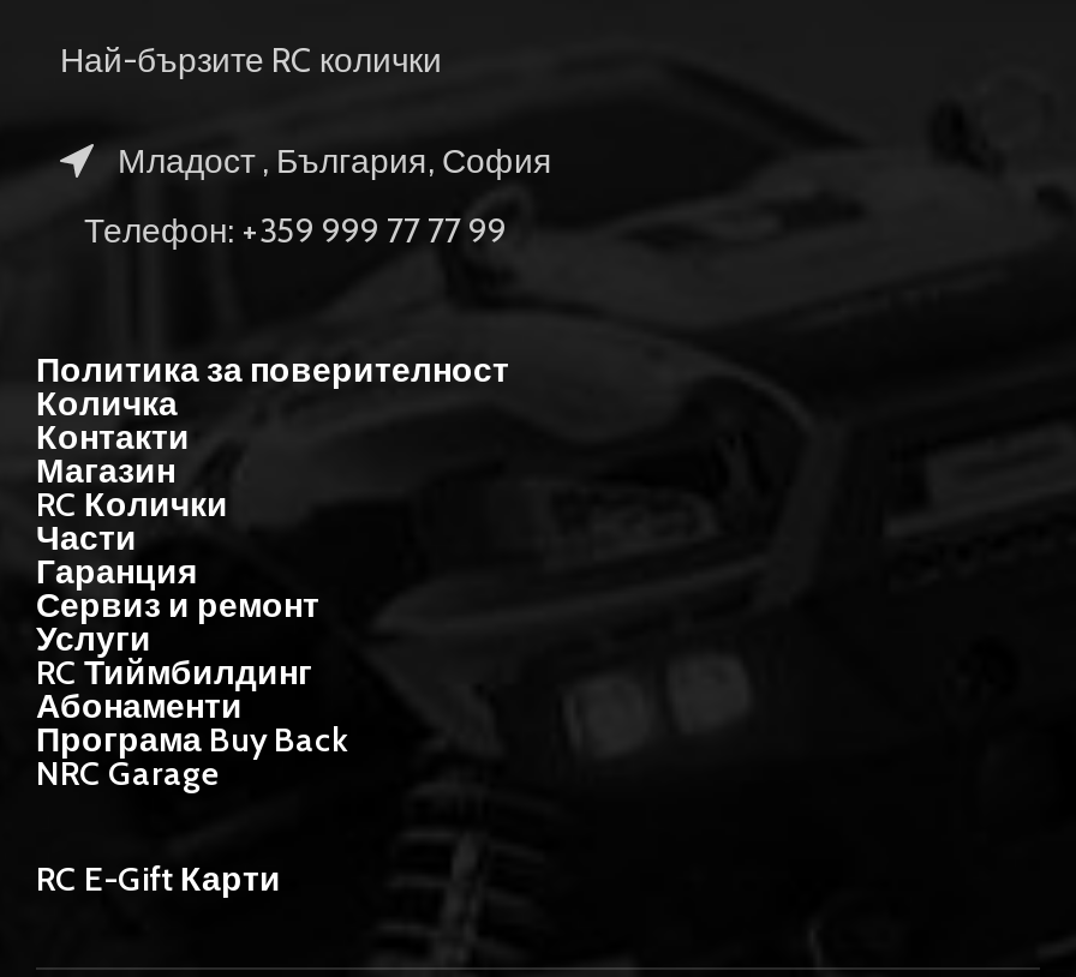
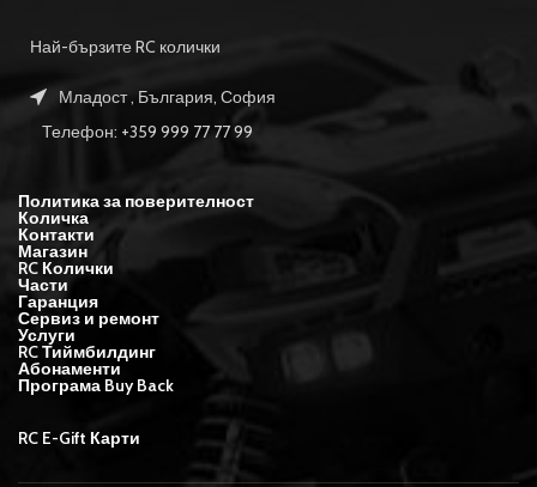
[36,751,221,795] NRC Garage -> none

